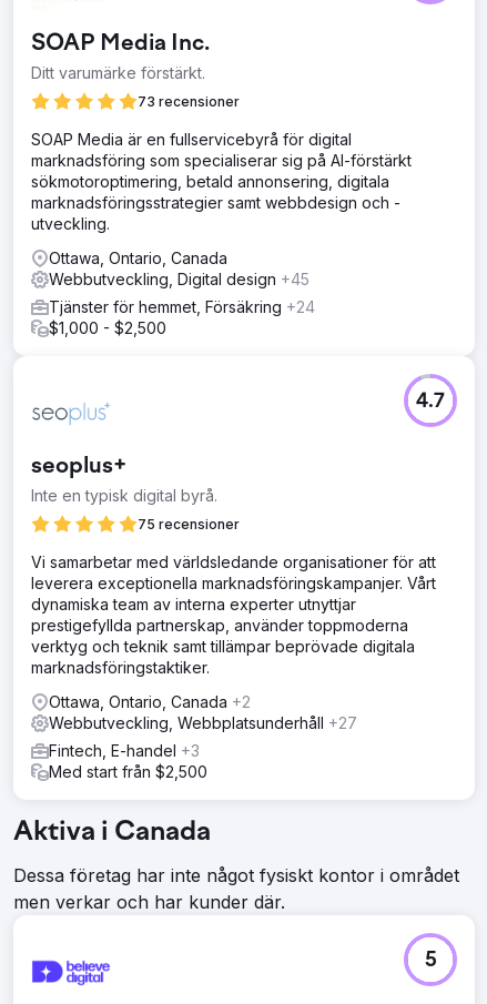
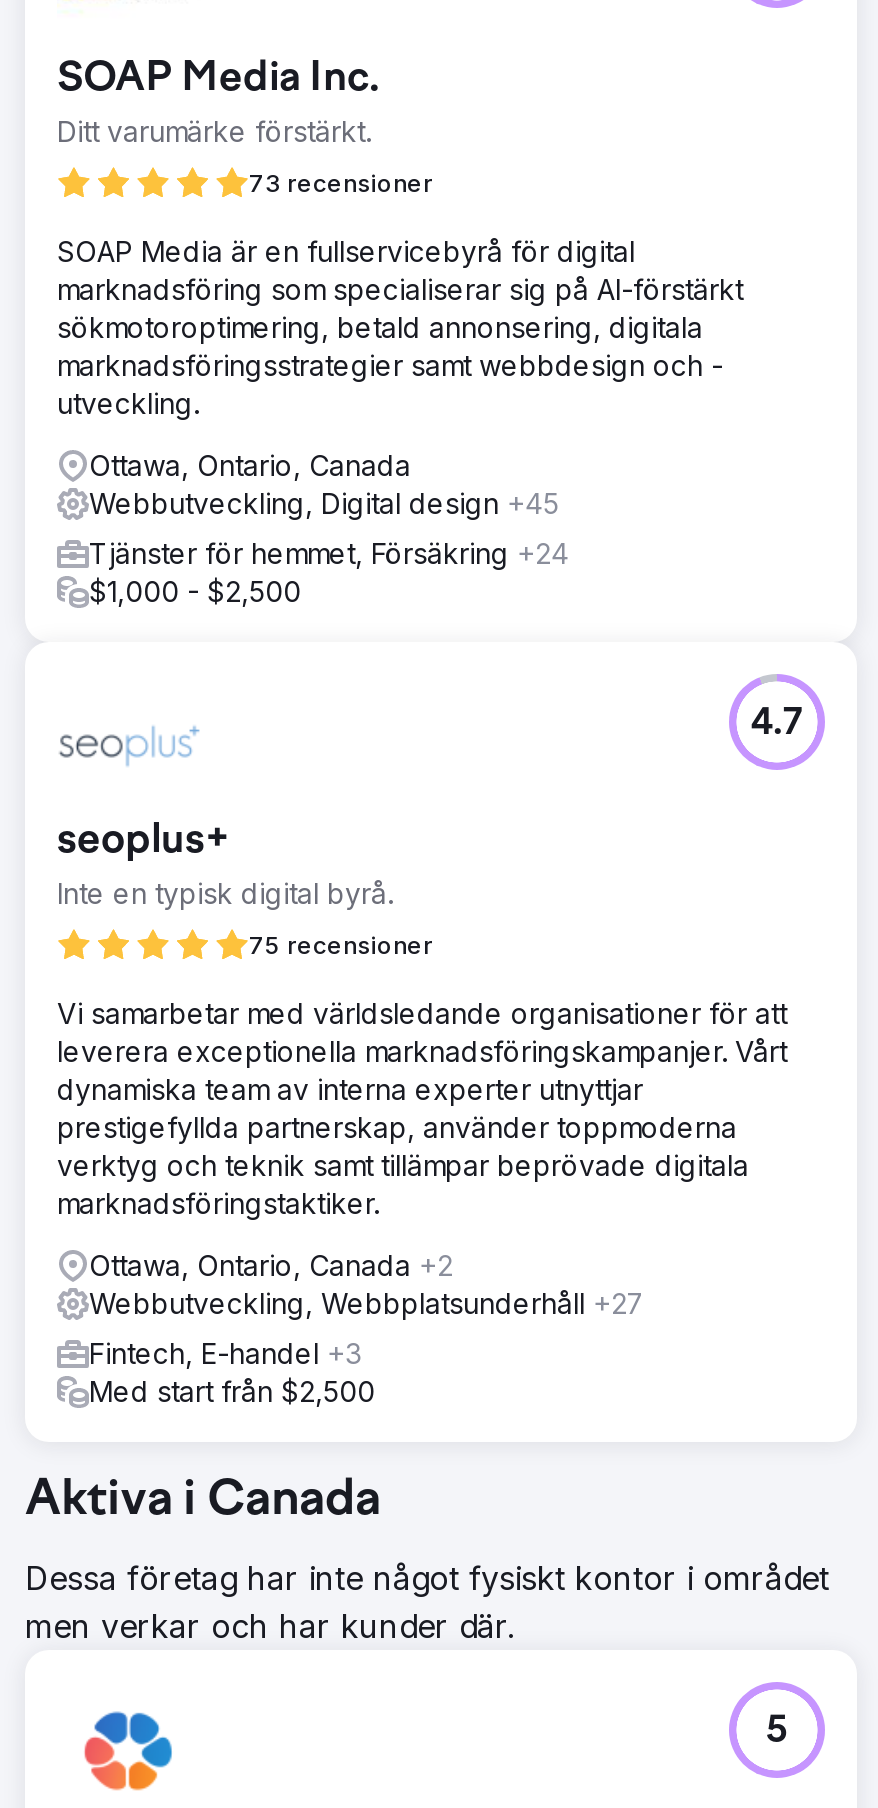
[31,950,111,993] [image] -> [59,1710,199,1792] [image]

